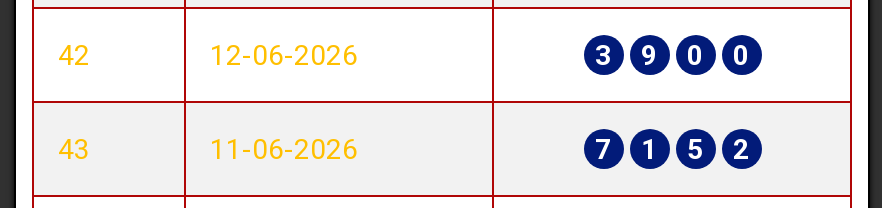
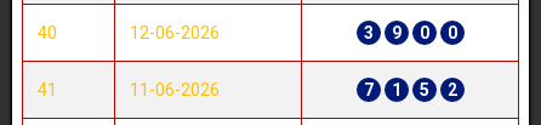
[58,38,90,70] 42 -> [38,23,57,42] 40
[58,132,90,164] 43 -> [38,80,57,99] 41

